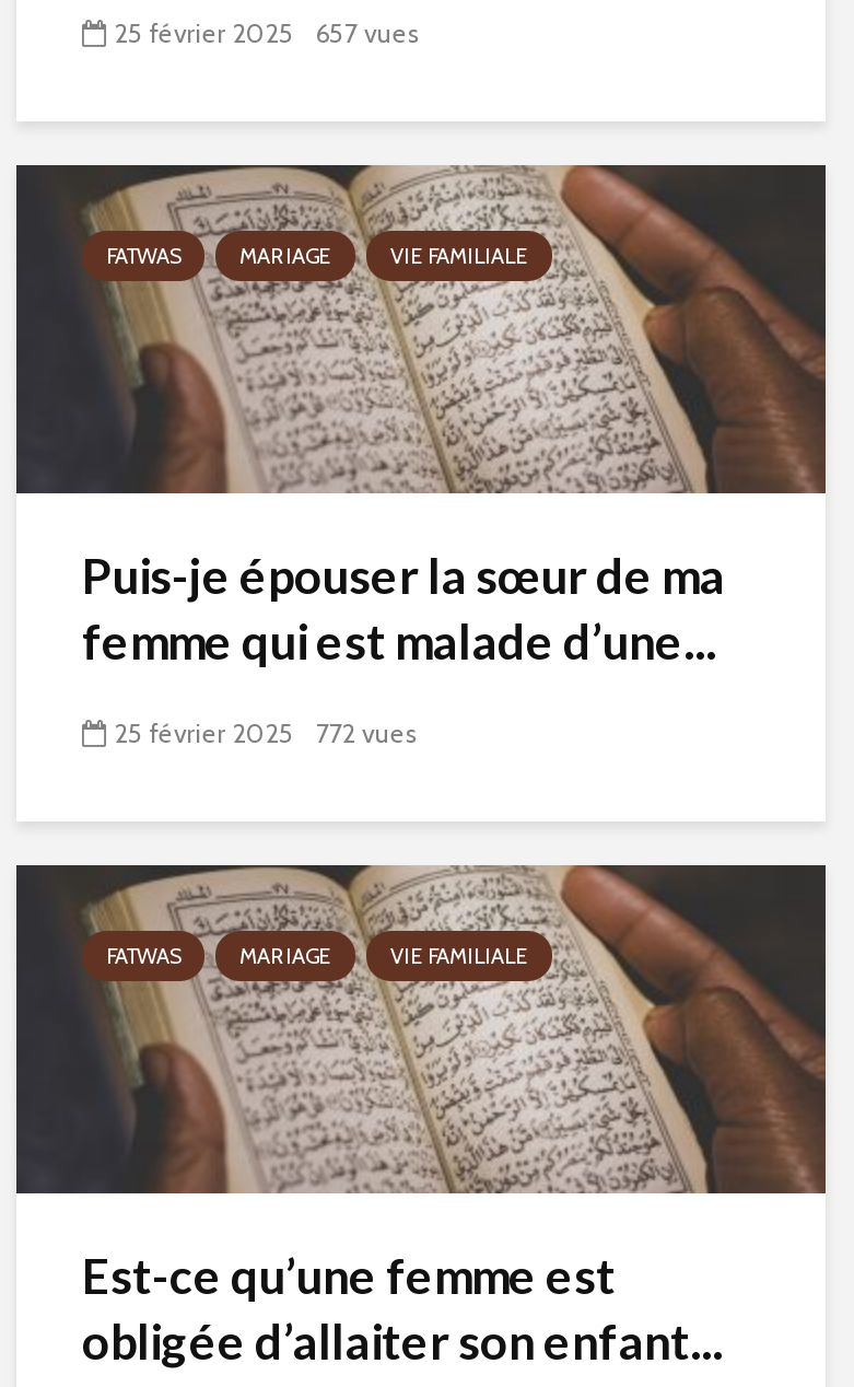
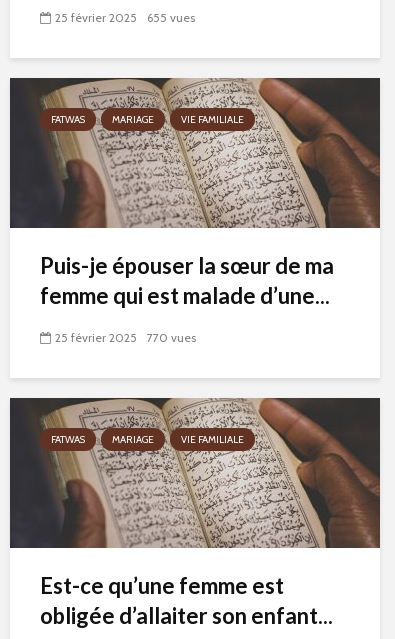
[115,17,419,49] 25 février 2025 657 vues -> [55,10,195,25] 25 février 2025 655 vues
[115,717,417,750] 25 février 2025 772 vues -> [55,330,196,345] 25 février 2025 770 vues

